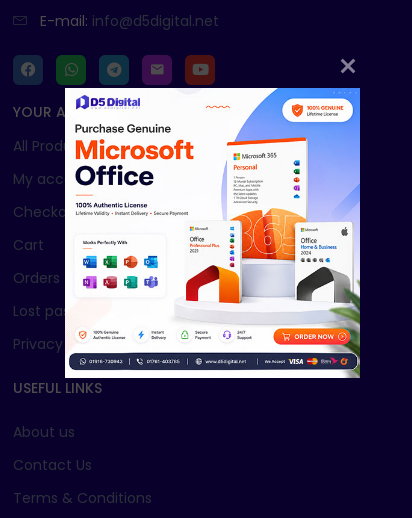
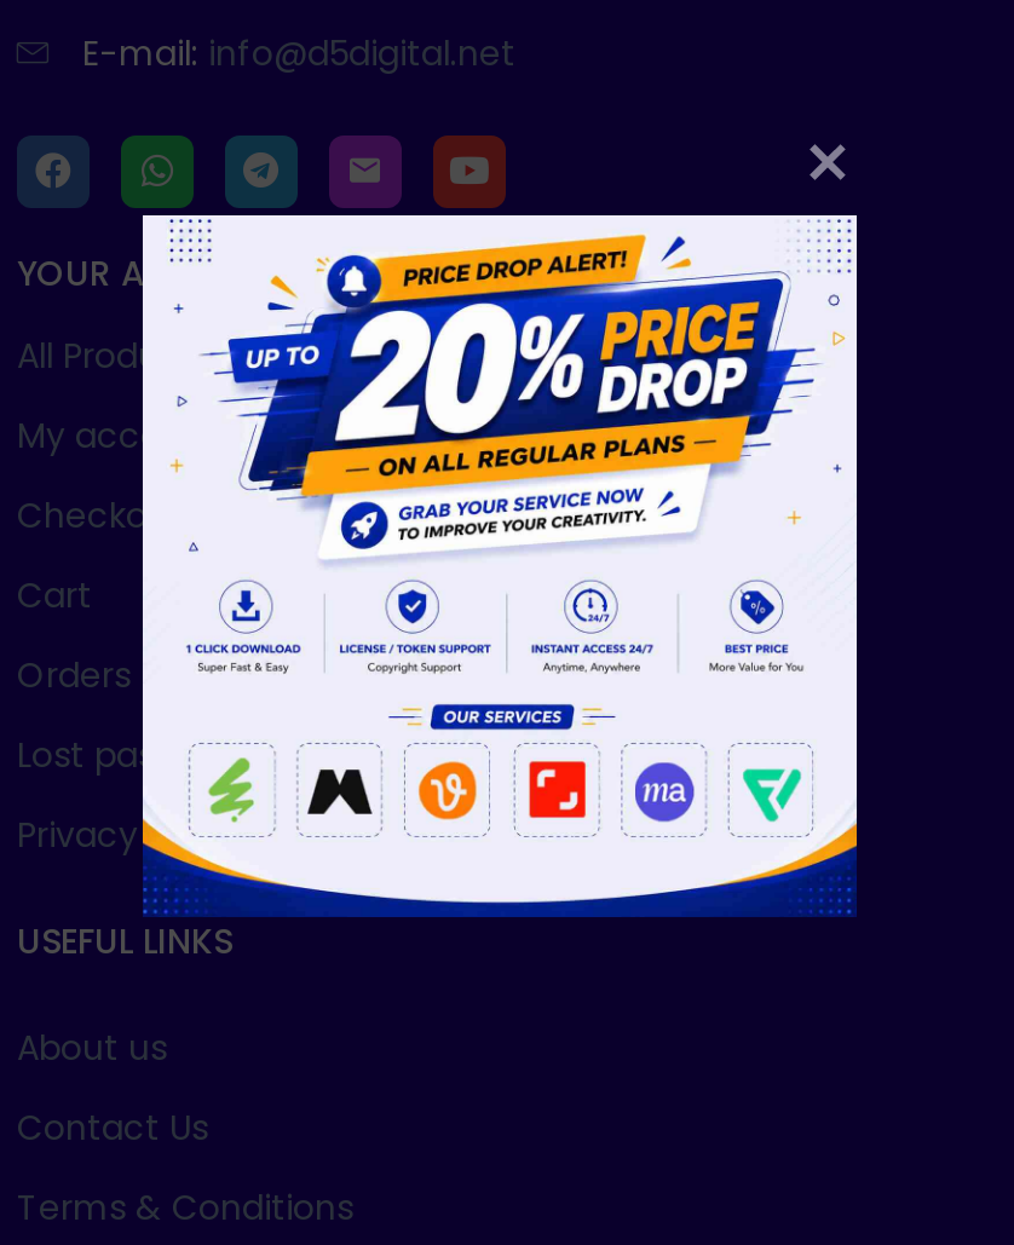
[64,87,361,379] [image] -> [143,213,859,917] [image]

